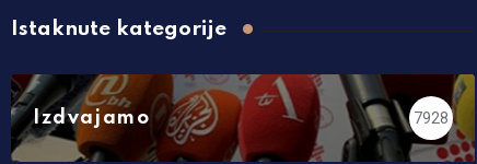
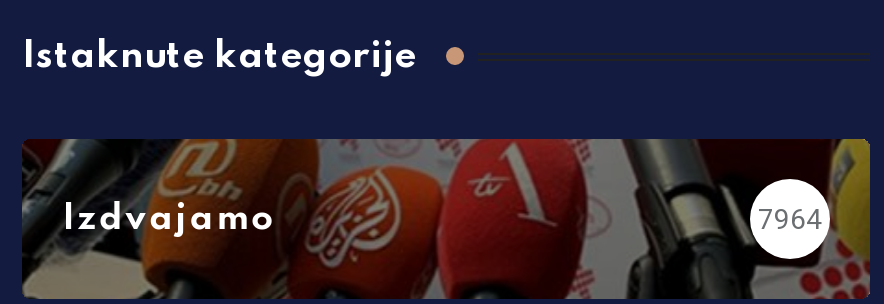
[414,109,449,127] 7928 -> [758,204,822,236] 7964

